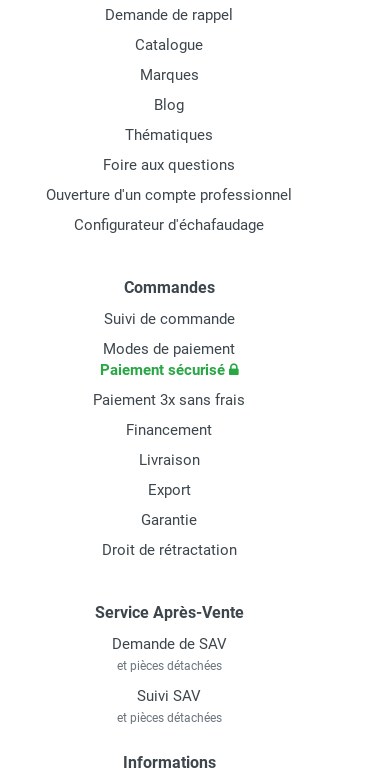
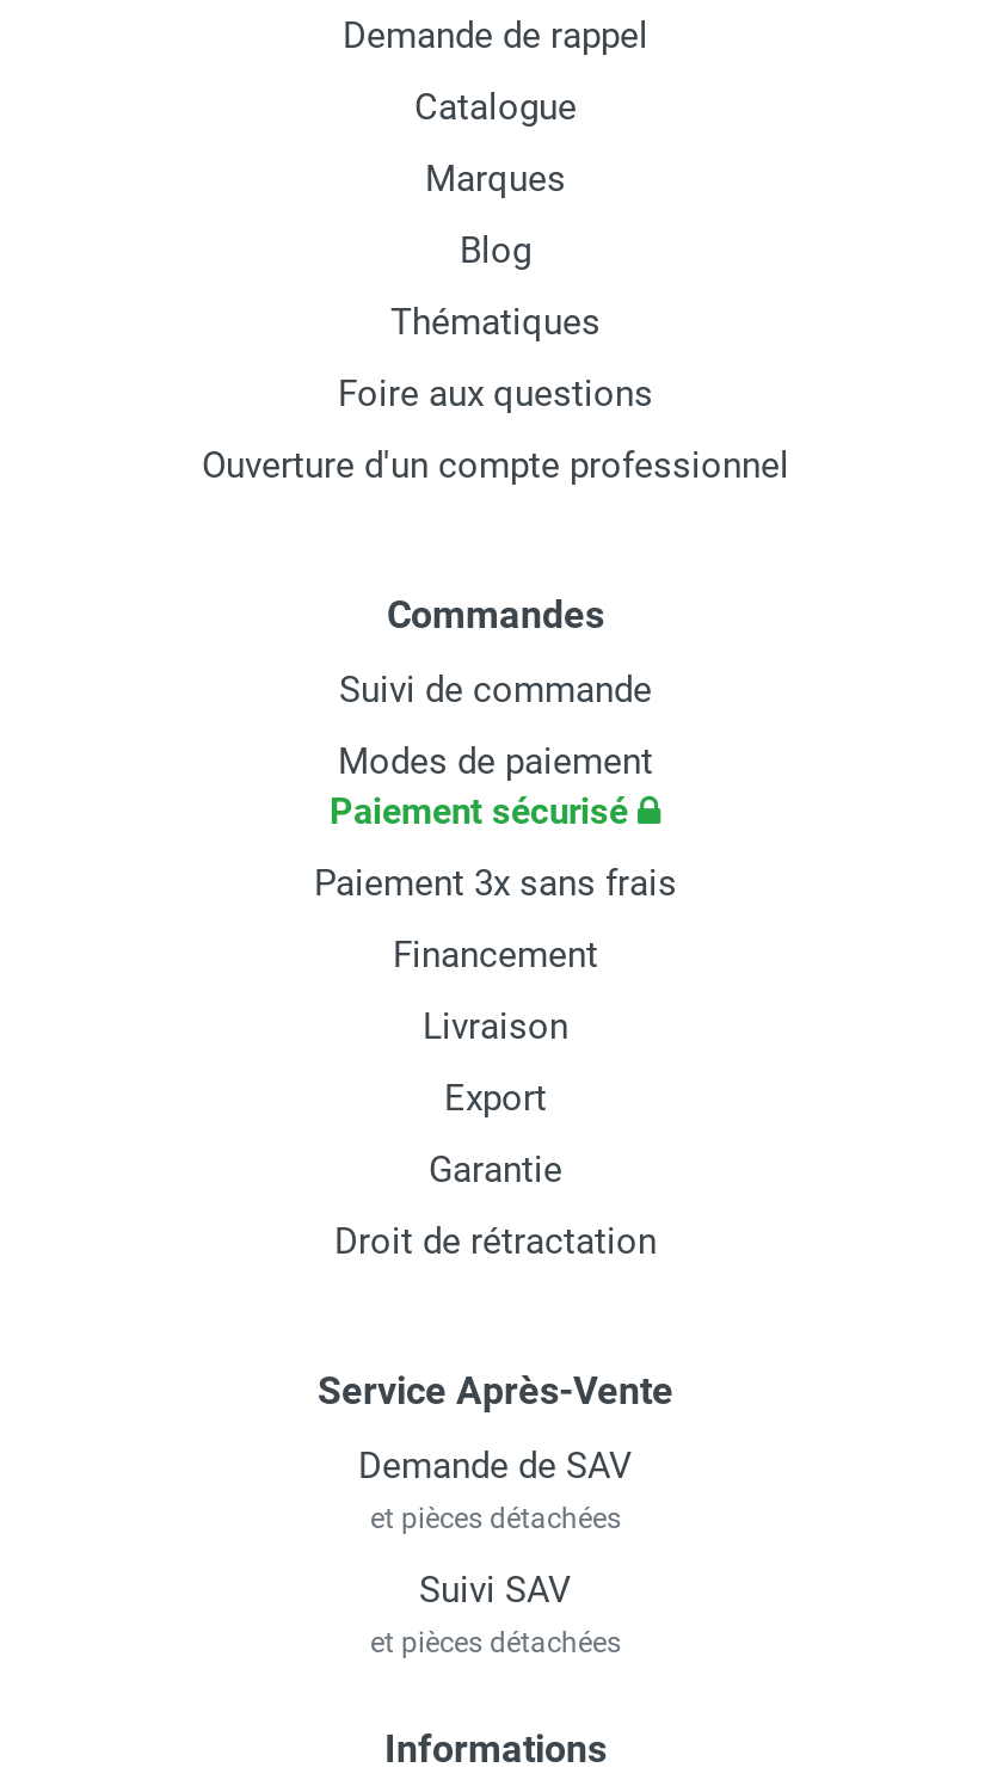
[74,216,264,234] Configurateur d'échafaudage -> none

